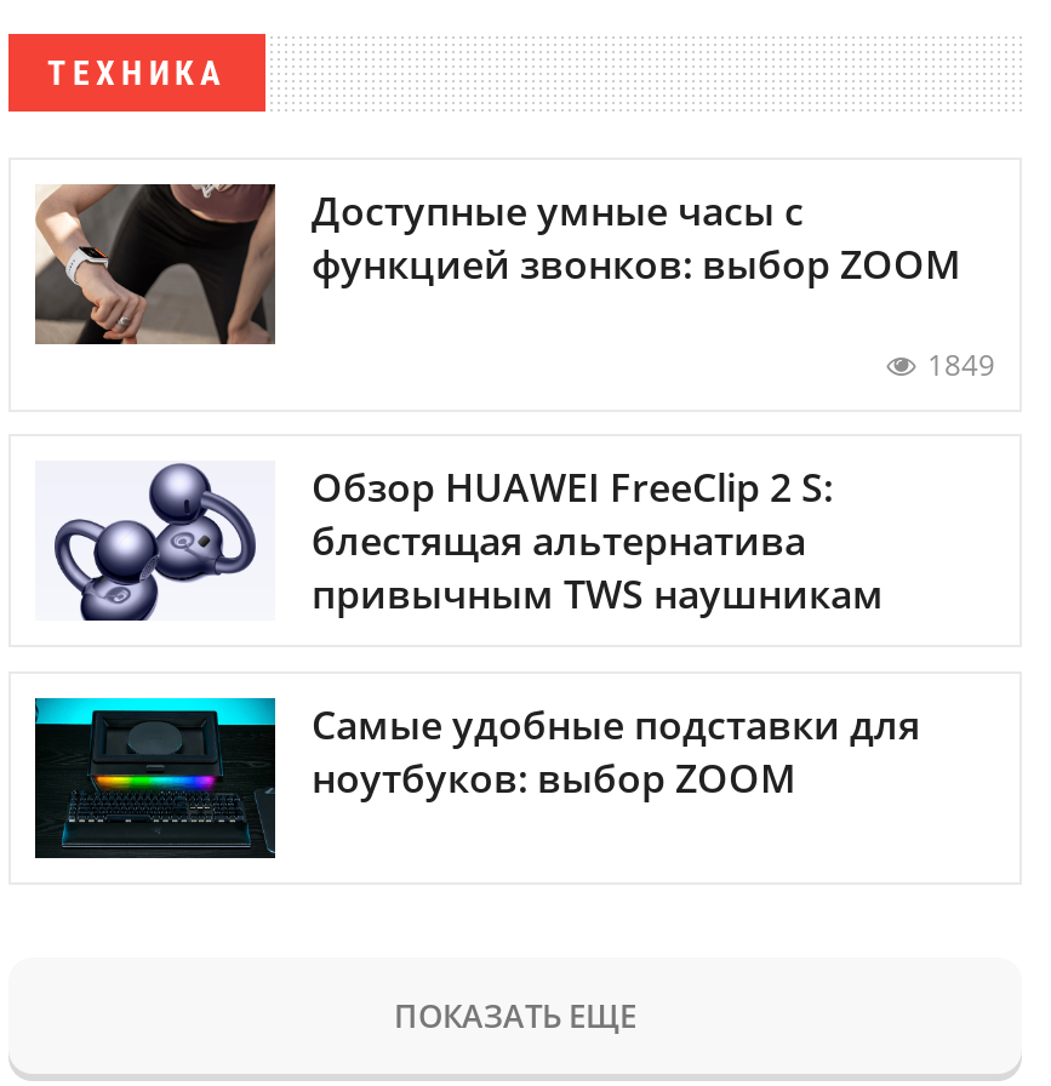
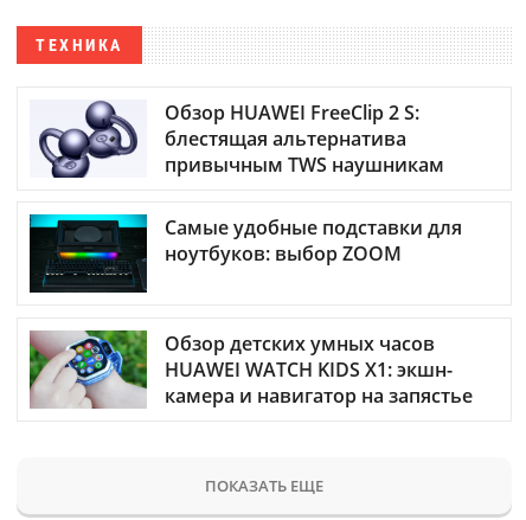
[33,182,995,386] [image] | Доступные умные часы с | функцией звонков: выбор ZOOM | 1849 -> none
moved [50,461,920,804] -> [37,100,462,267]: [image] | Обзор HUAWEI FreeClip 2 S: | блестящая альтернатива | привычным TWS наушникам | Самые удобные подставки для | ноутбуков: выбор ZOOM
none -> [28,329,473,410] [image] | Обзор детских умных часов | HUAWEI WATCH KIDS X1: экшн- | камера и навигатор на запястье

